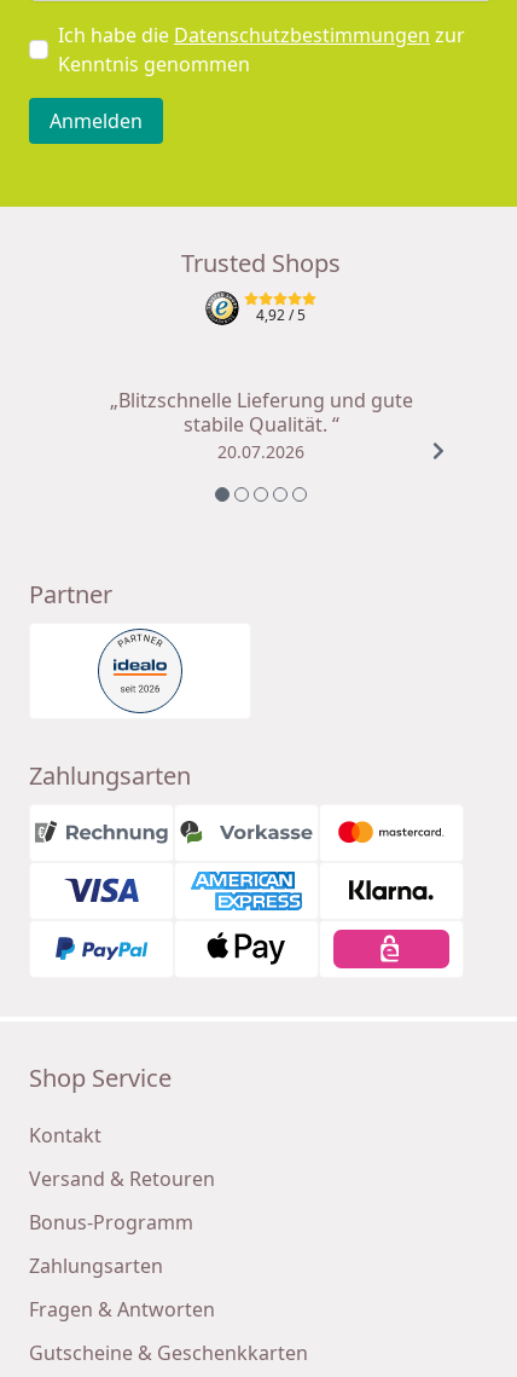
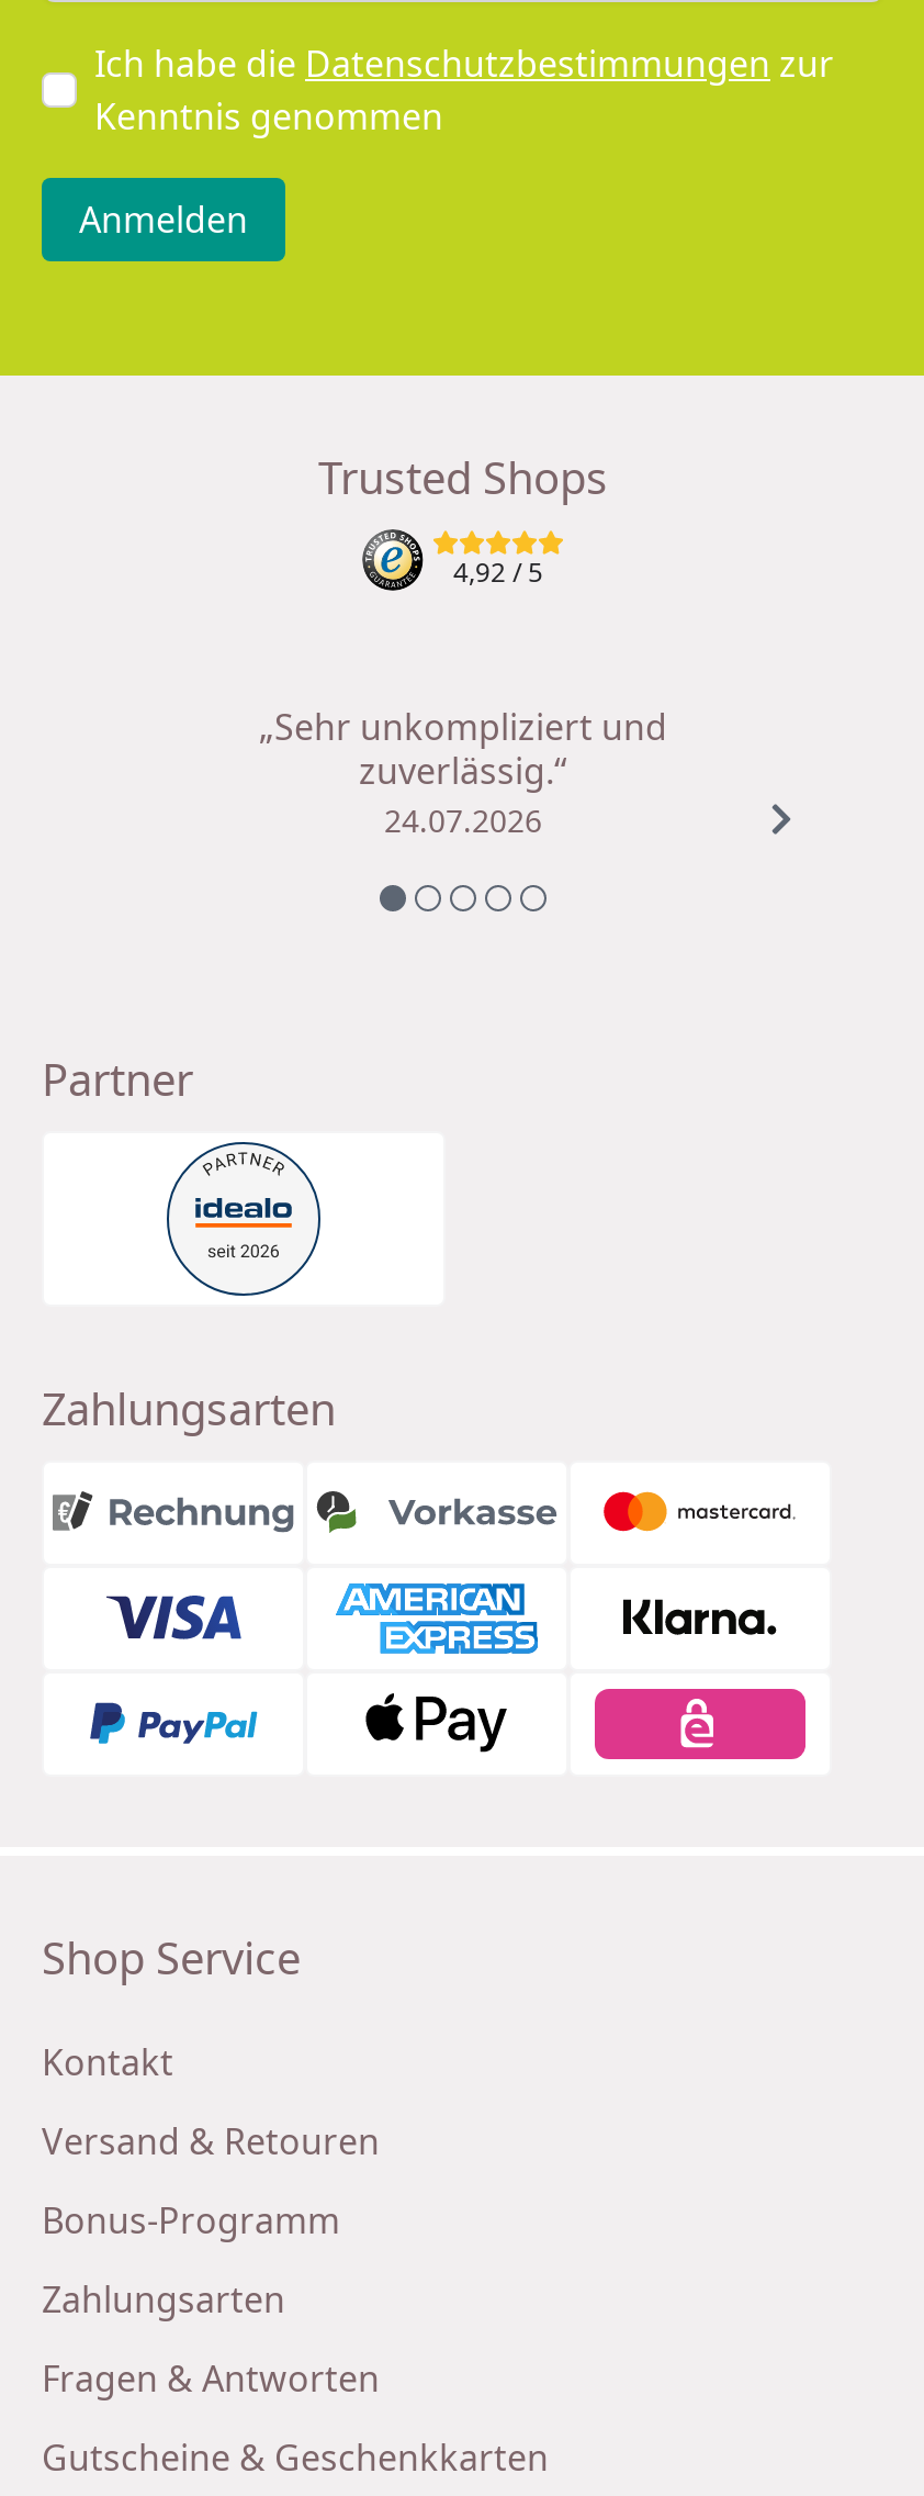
[109,386,413,463] „Blitzschnelle Lieferung und gute | stabile Qualität. “ | 20.07.2026 -> [259,702,667,840] „Sehr unkompliziert und | zuverlässig.“ | 24.07.2026

